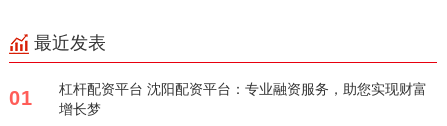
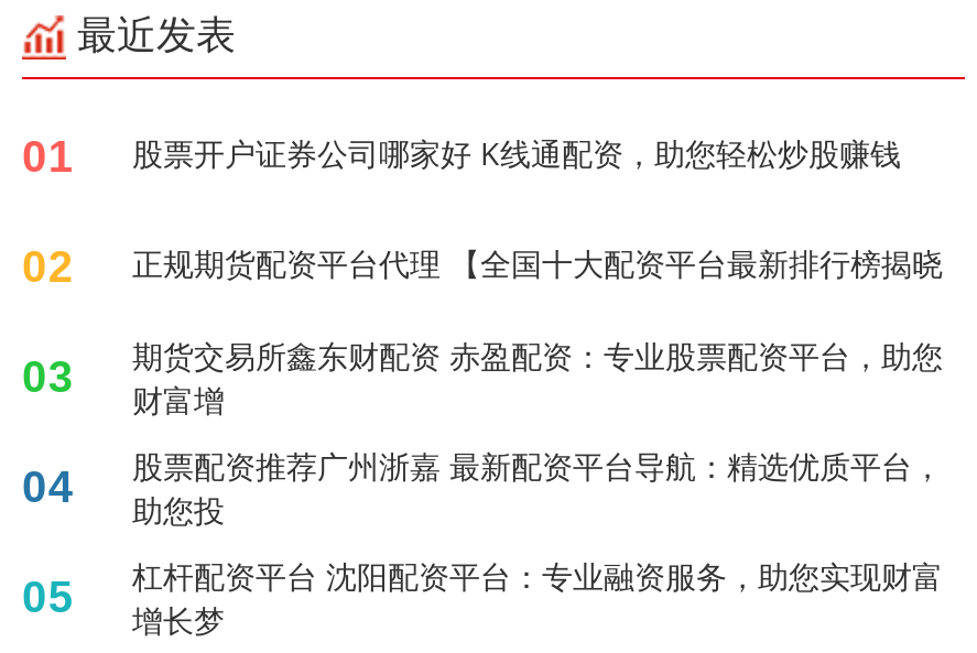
none -> [22,133,943,622] 股票开户证券公司哪家好 K线通配资，助您轻松炒股赚钱 | 02 | 正规期货配资平台代理 【全国十大配资平台最新排行榜揭晓 | 03 | 期货交易所鑫东财配资 赤盈配资：专业股票配资平台，助您 | 财富增 | 04 | 股票配资推荐广州浙嘉 最新配资平台导航：精选优质平台， | 助您投 | 05

